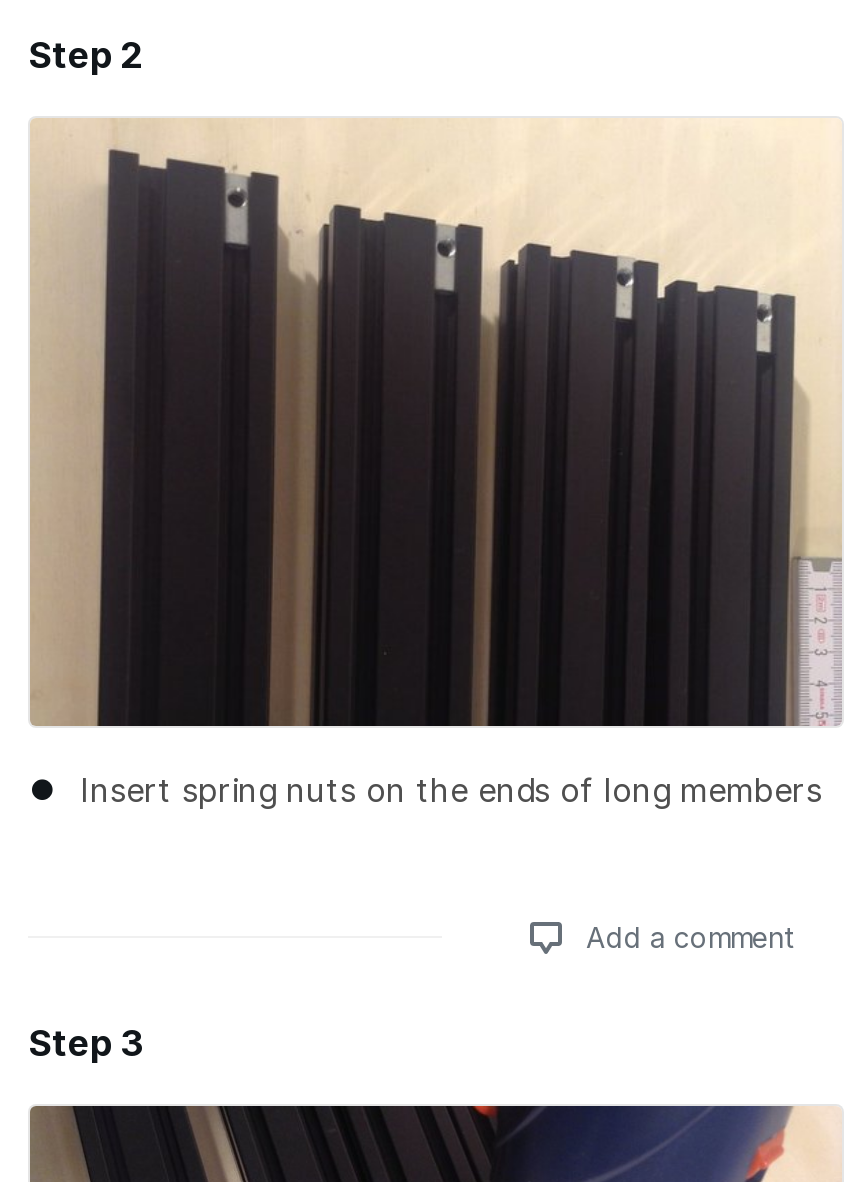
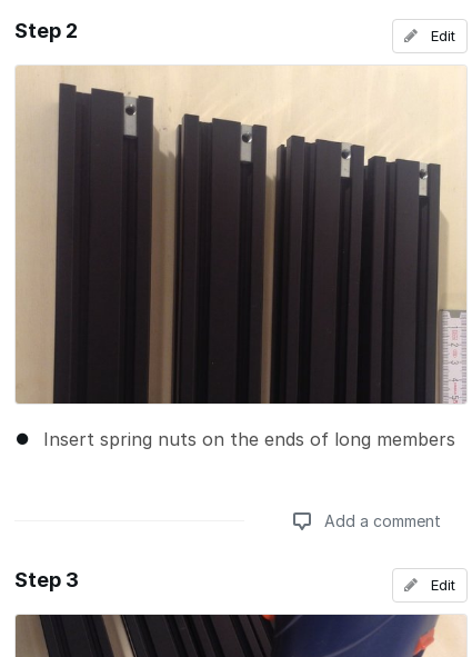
none -> [426,26,455,44] Edit
none -> [426,576,455,594] Edit

